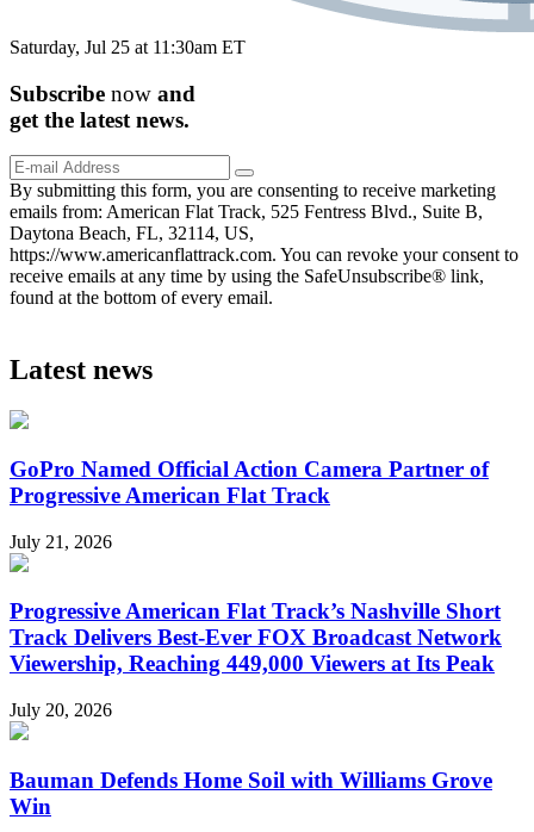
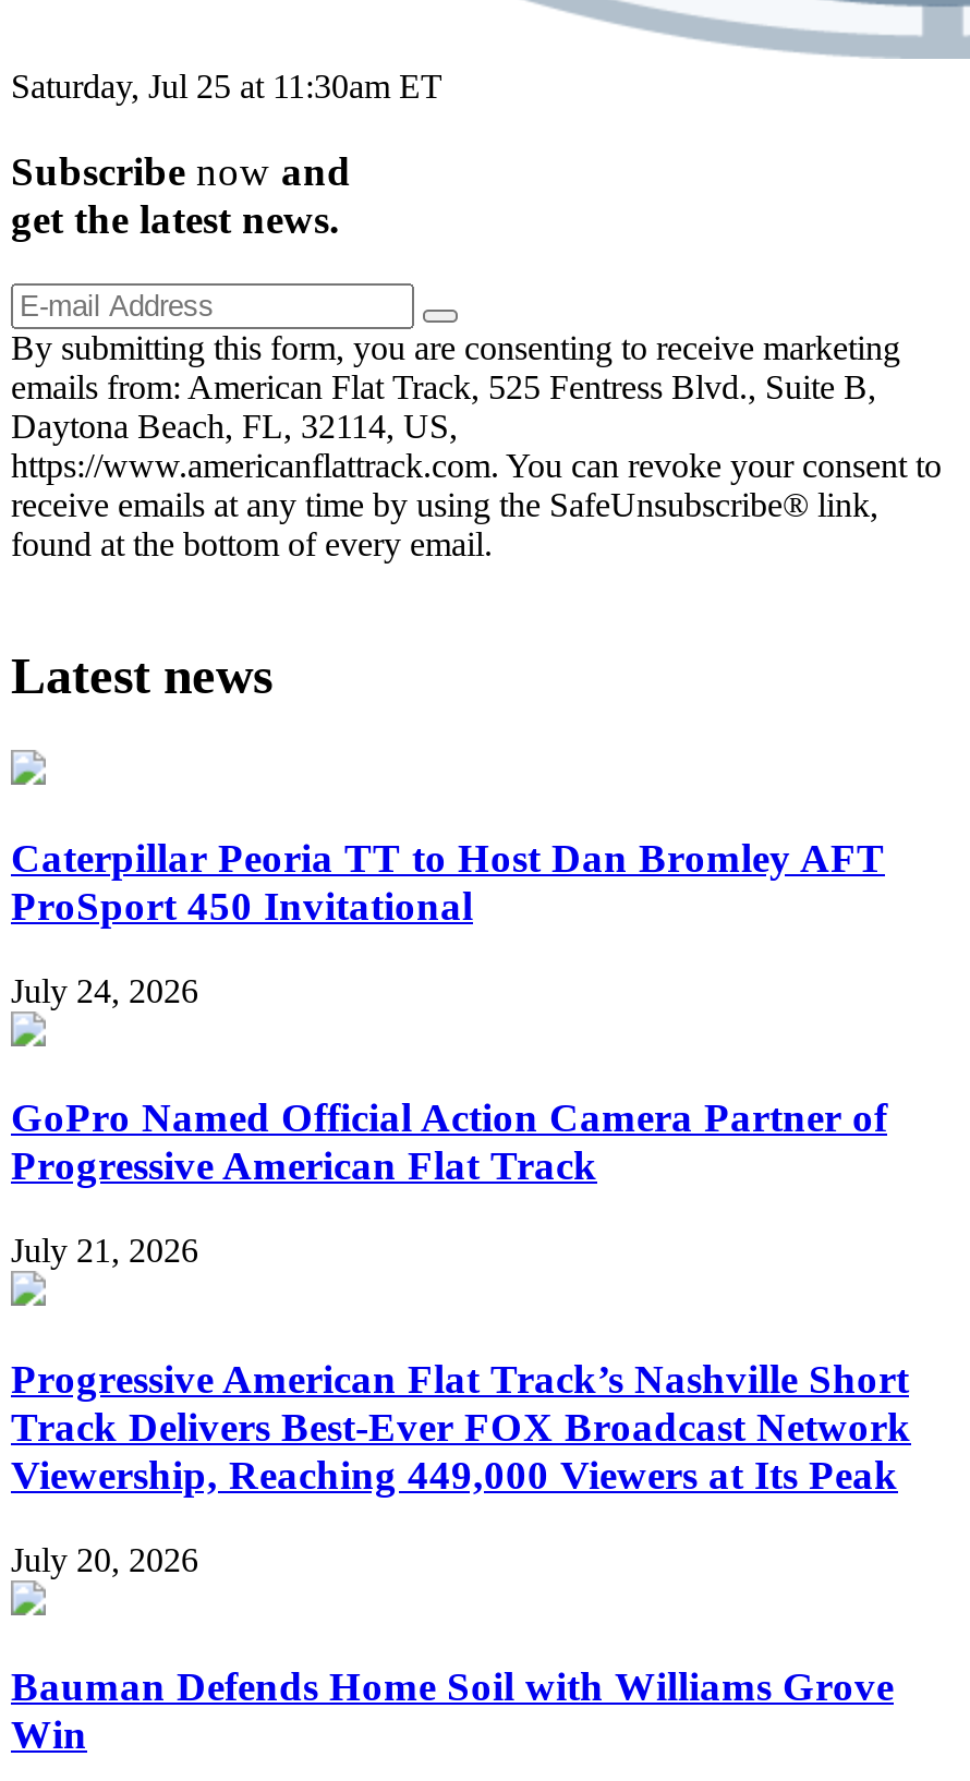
none -> [11,835,885,1008] Caterpillar Peoria TT to Host Dan Bromley AFT | ProSport 450 Invitational | July 24, 2026

